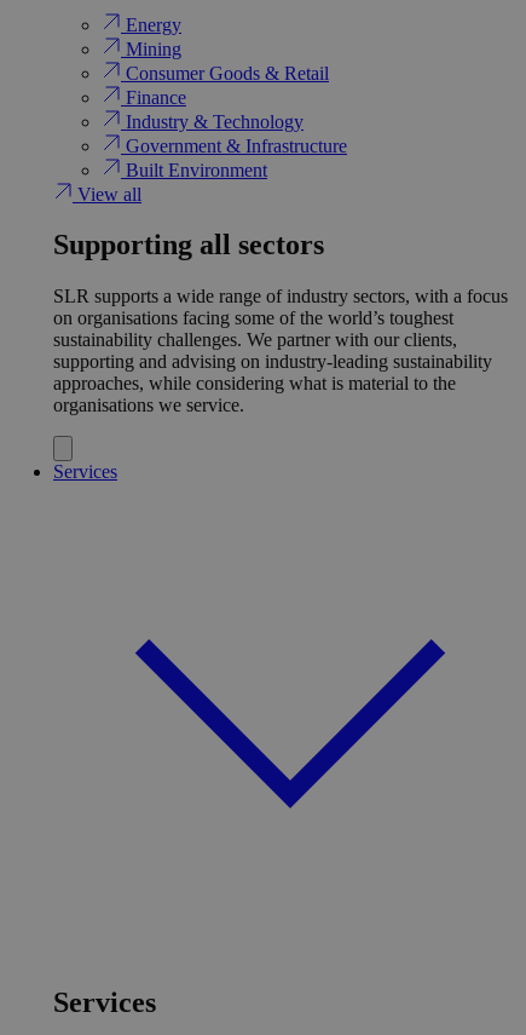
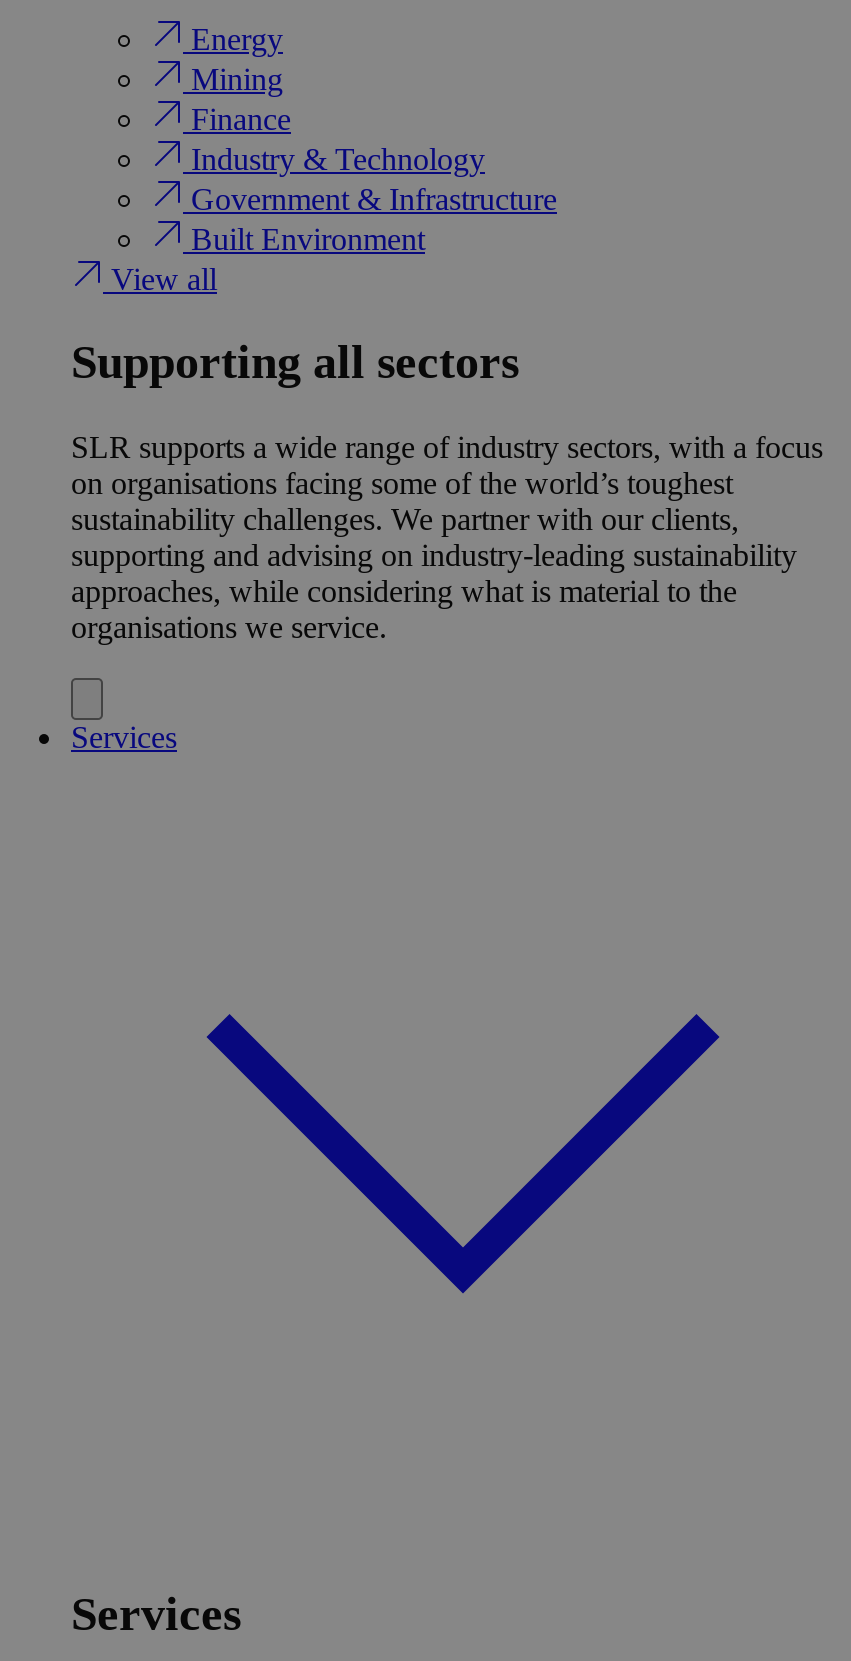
[121,62,329,83] Consumer Goods & Retail -> none

